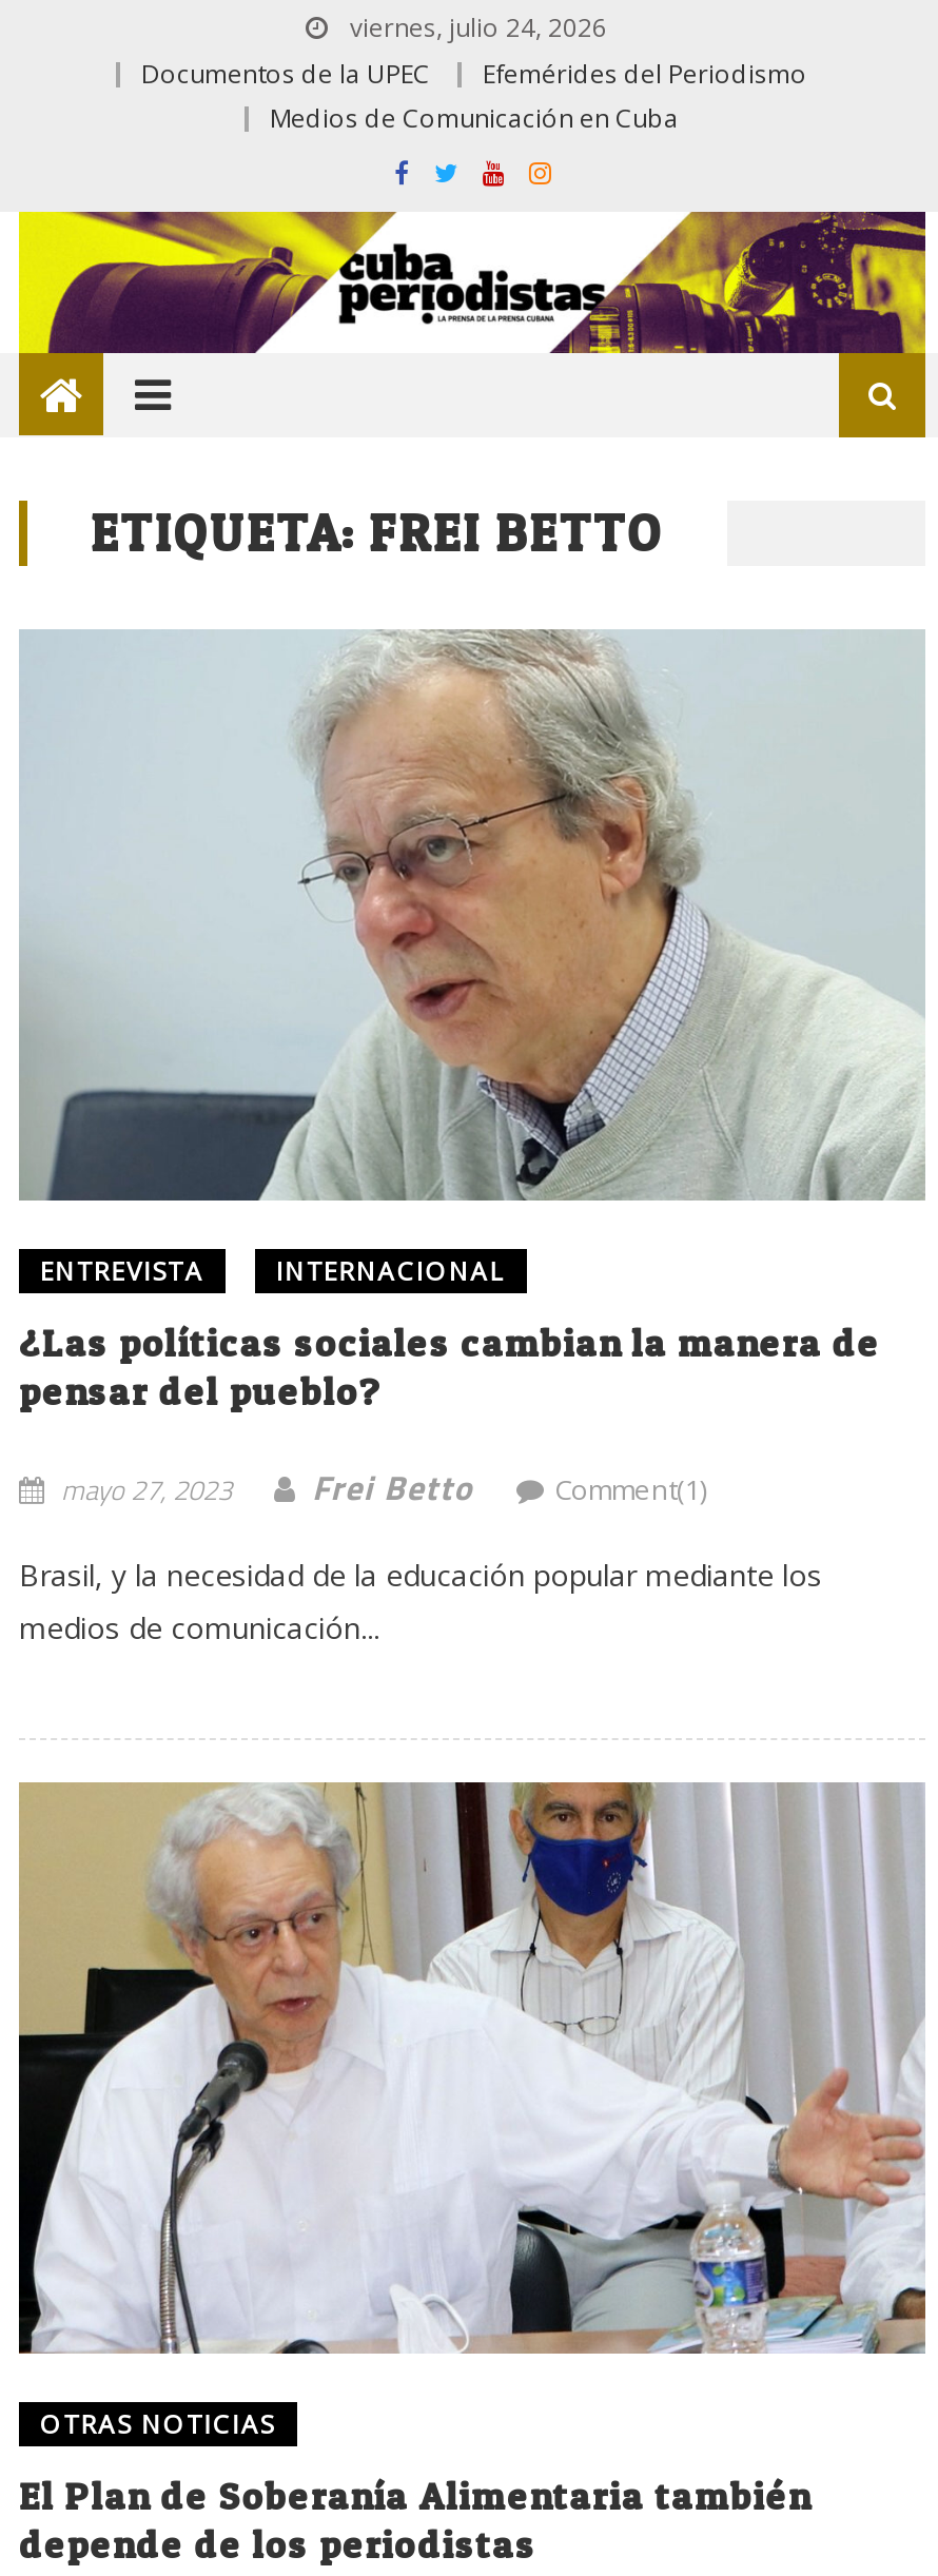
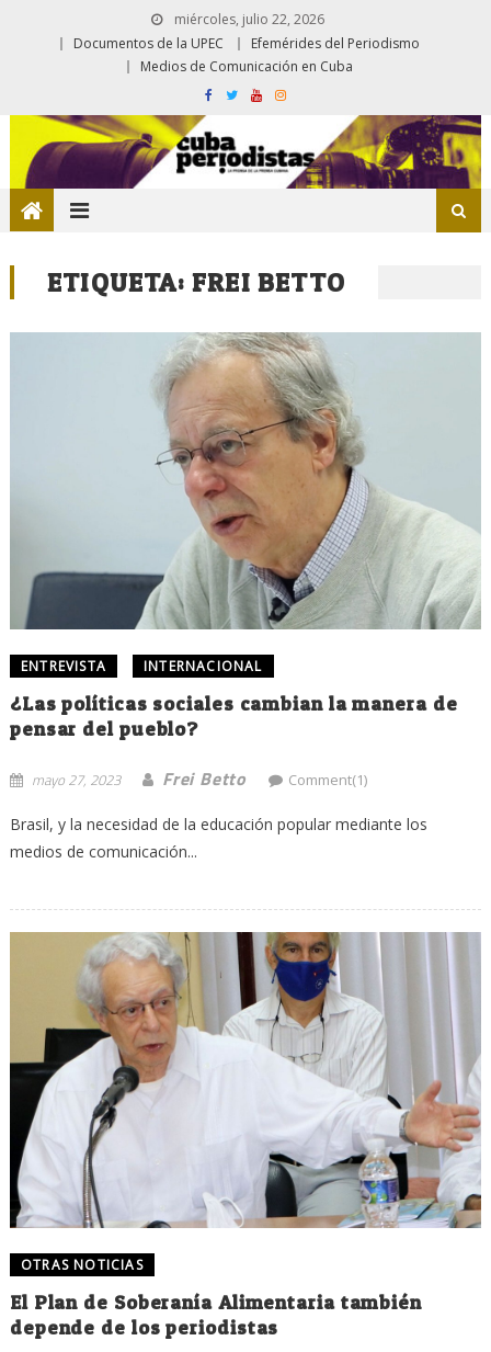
[344,9,607,45] viernes, julio 24, 2026 -> [170,10,324,29] miércoles, julio 22, 2026

